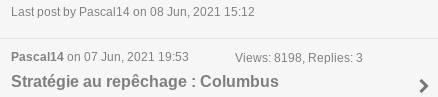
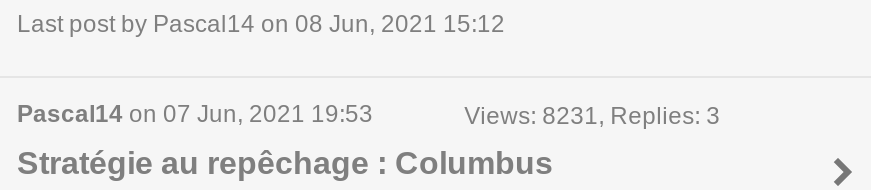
[235,51,363,65] Views: 8198, Replies: 3 -> [464,102,720,130] Views: 8231, Replies: 3

